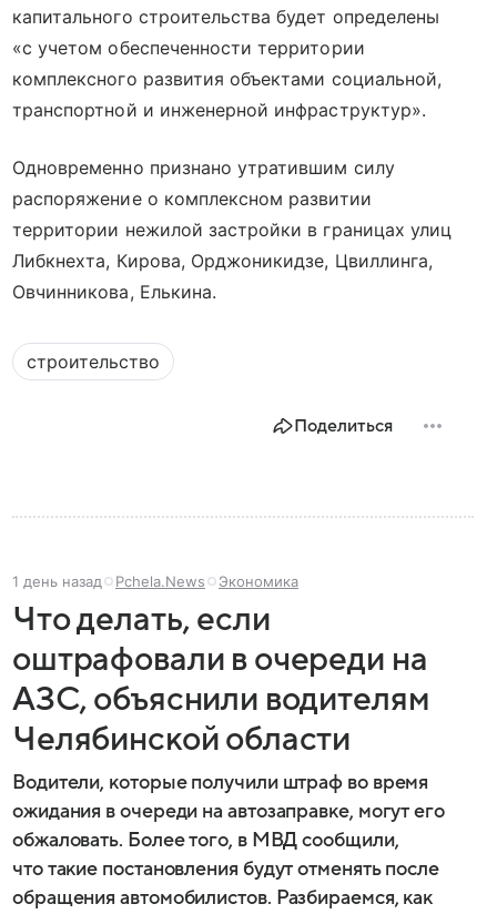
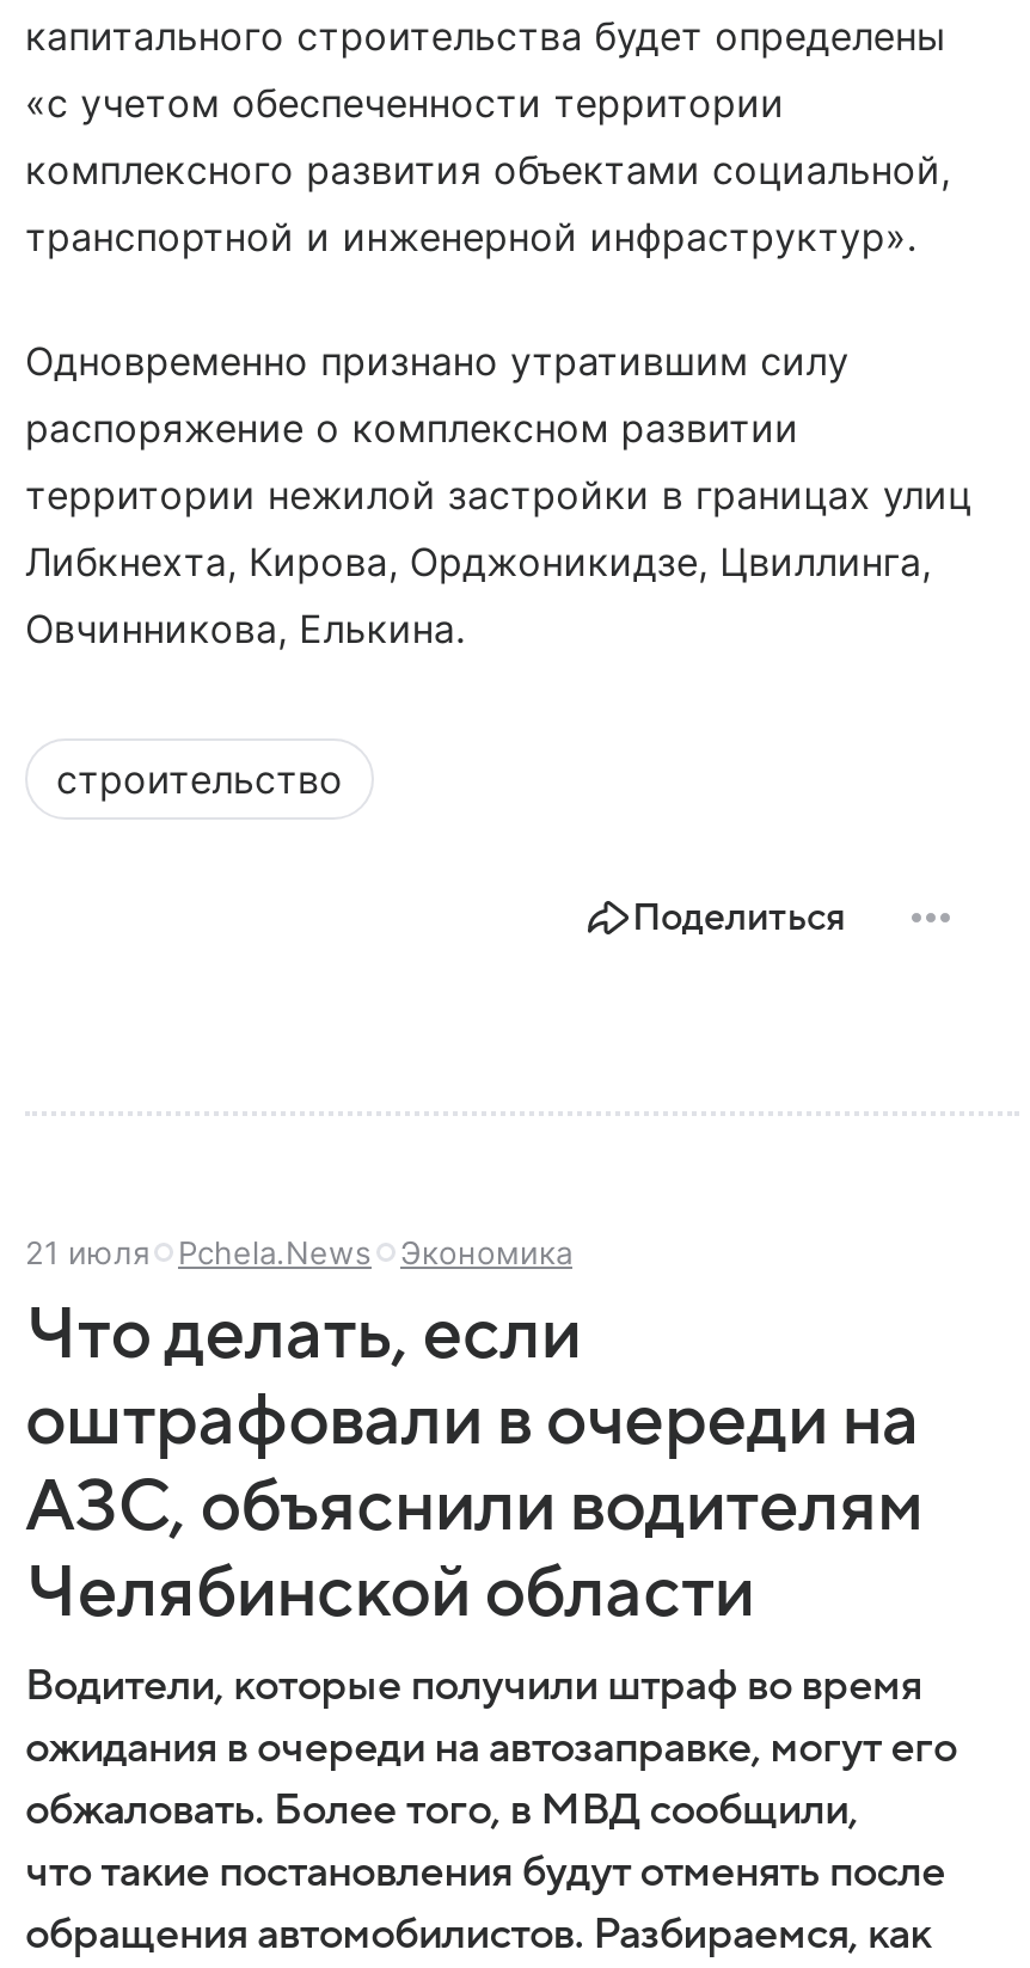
[12,572,298,590] 1 день назад Pchela.News Экономика -> [25,1233,572,1271] 21 июля Pchela.News Экономика

